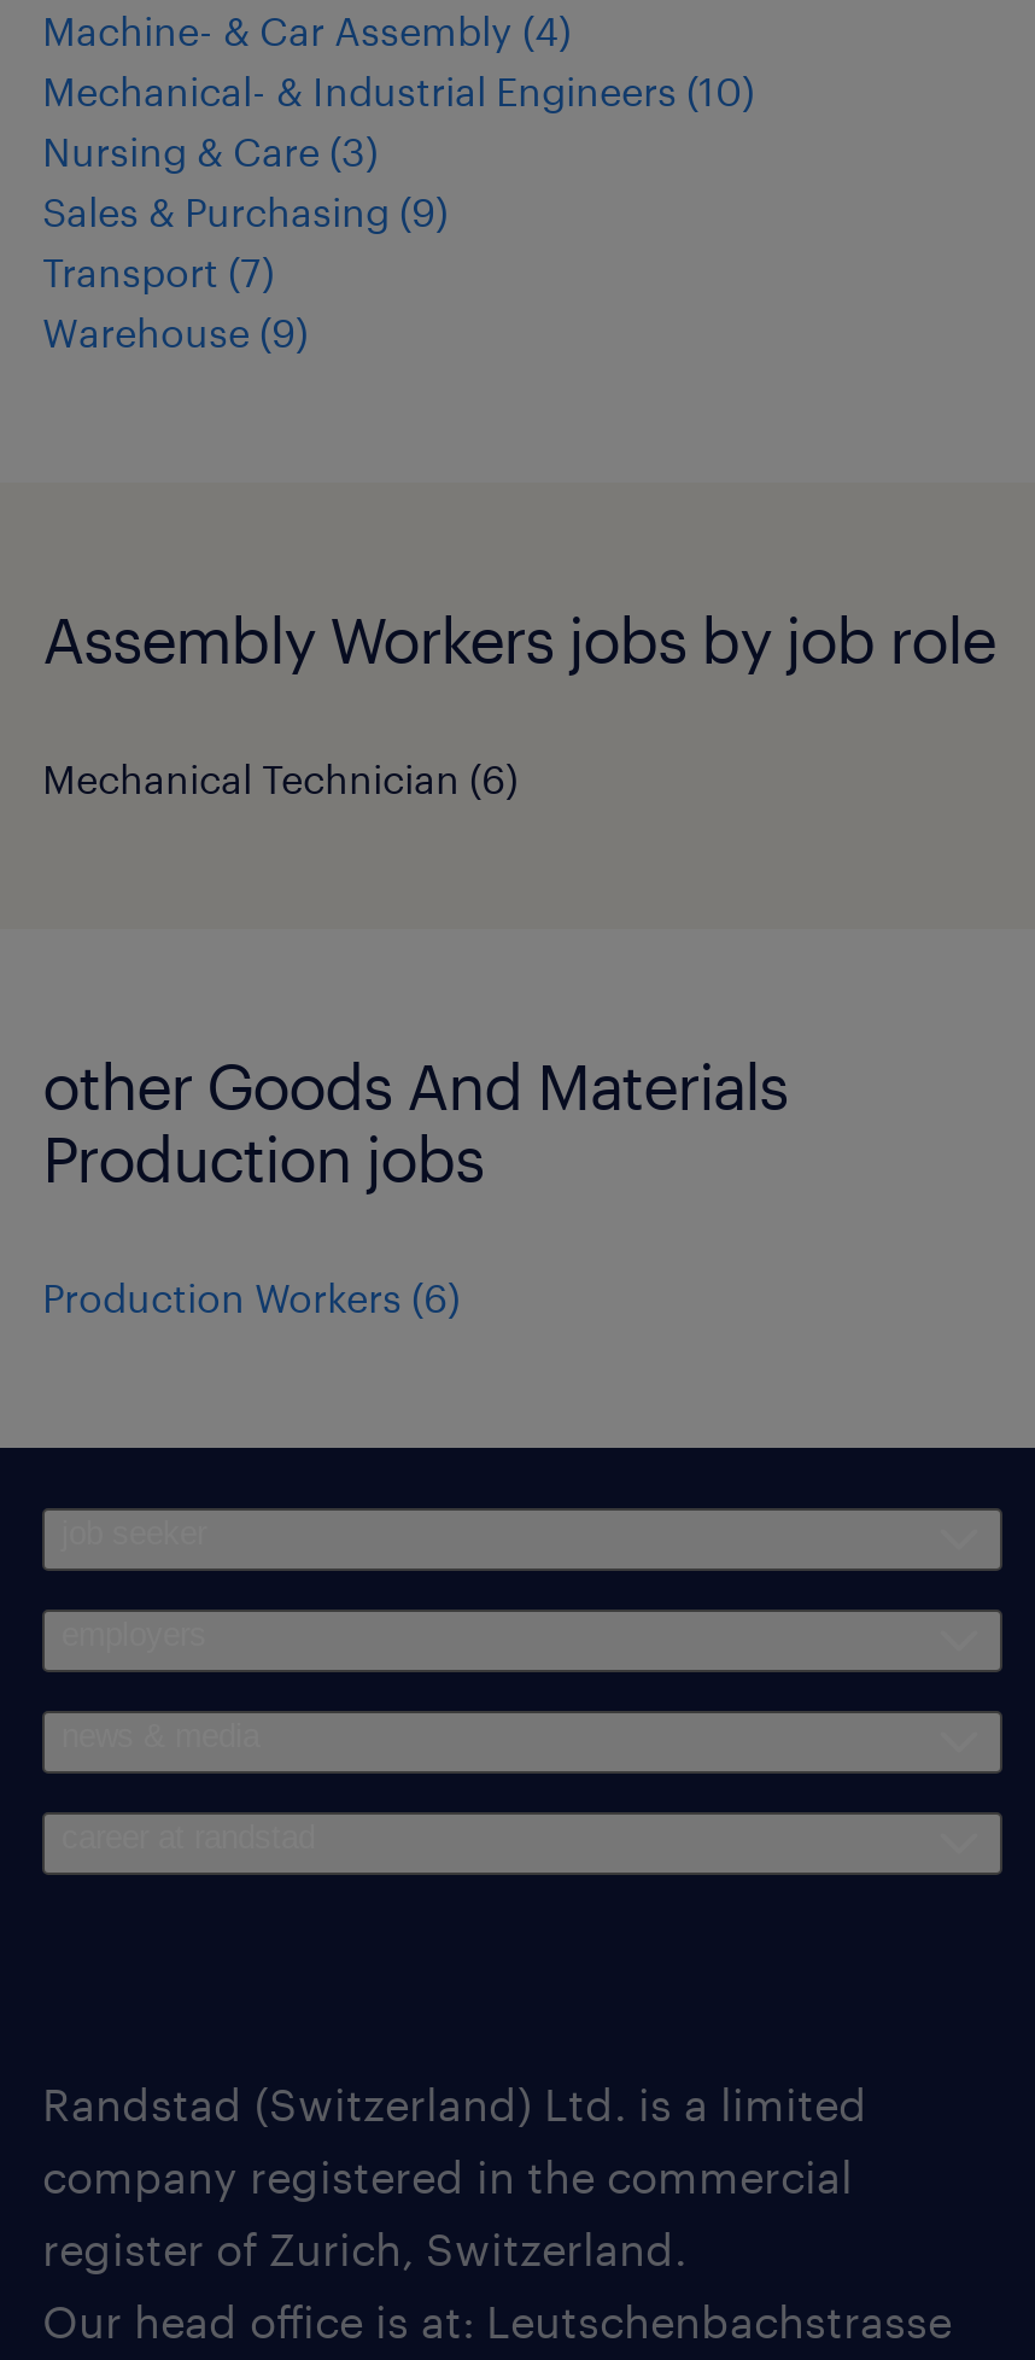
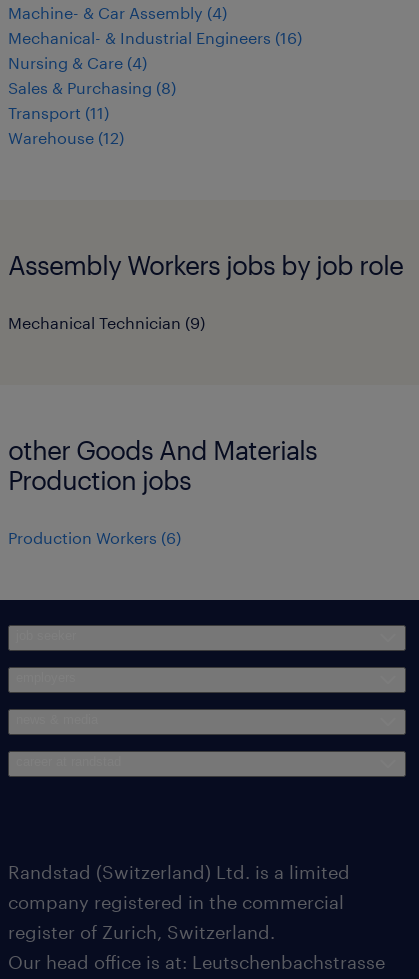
[42,69,754,114] Mechanical- & Industrial Engineers (10) -> [8,28,302,47] Mechanical- & Industrial Engineers (16)
[42,129,378,175] Nursing & Care (3) -> [8,53,147,72] Nursing & Care (4)
[42,189,448,235] Sales & Purchasing (9) -> [8,78,176,97] Sales & Purchasing (8)
[42,250,274,295] Transport (7) -> [8,103,109,122] Transport (11)
[42,310,308,356] Warehouse (9) -> [8,128,124,147] Warehouse (12)
[42,756,517,802] Mechanical Technician (6) -> [8,313,205,332] Mechanical Technician (9)

